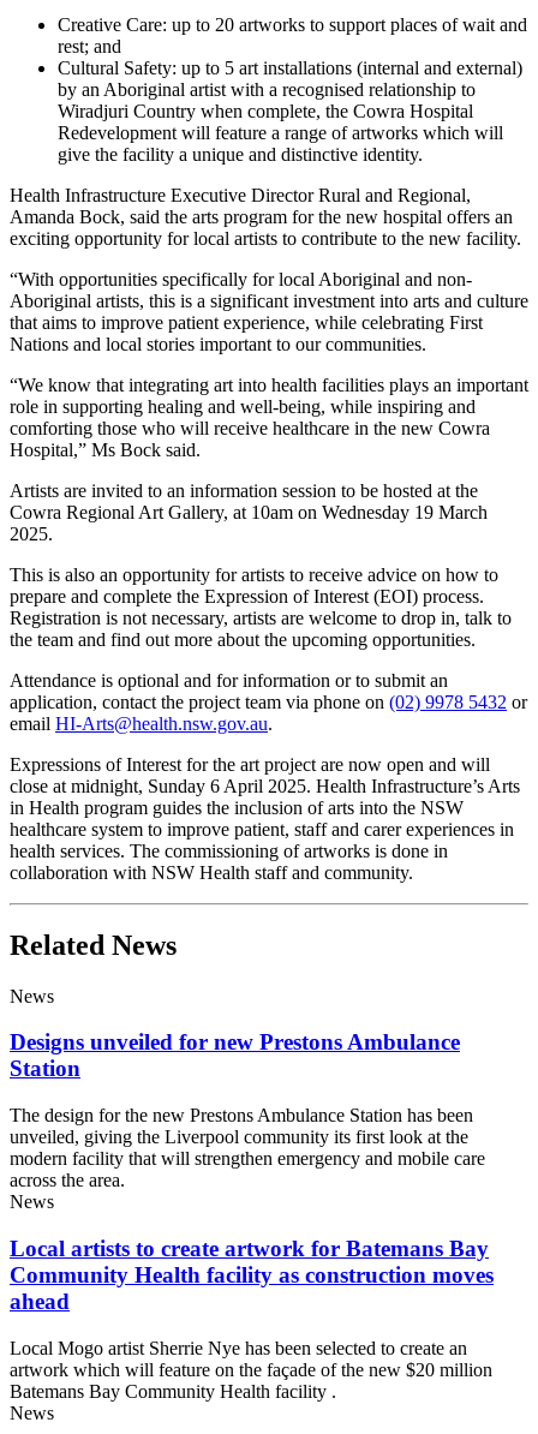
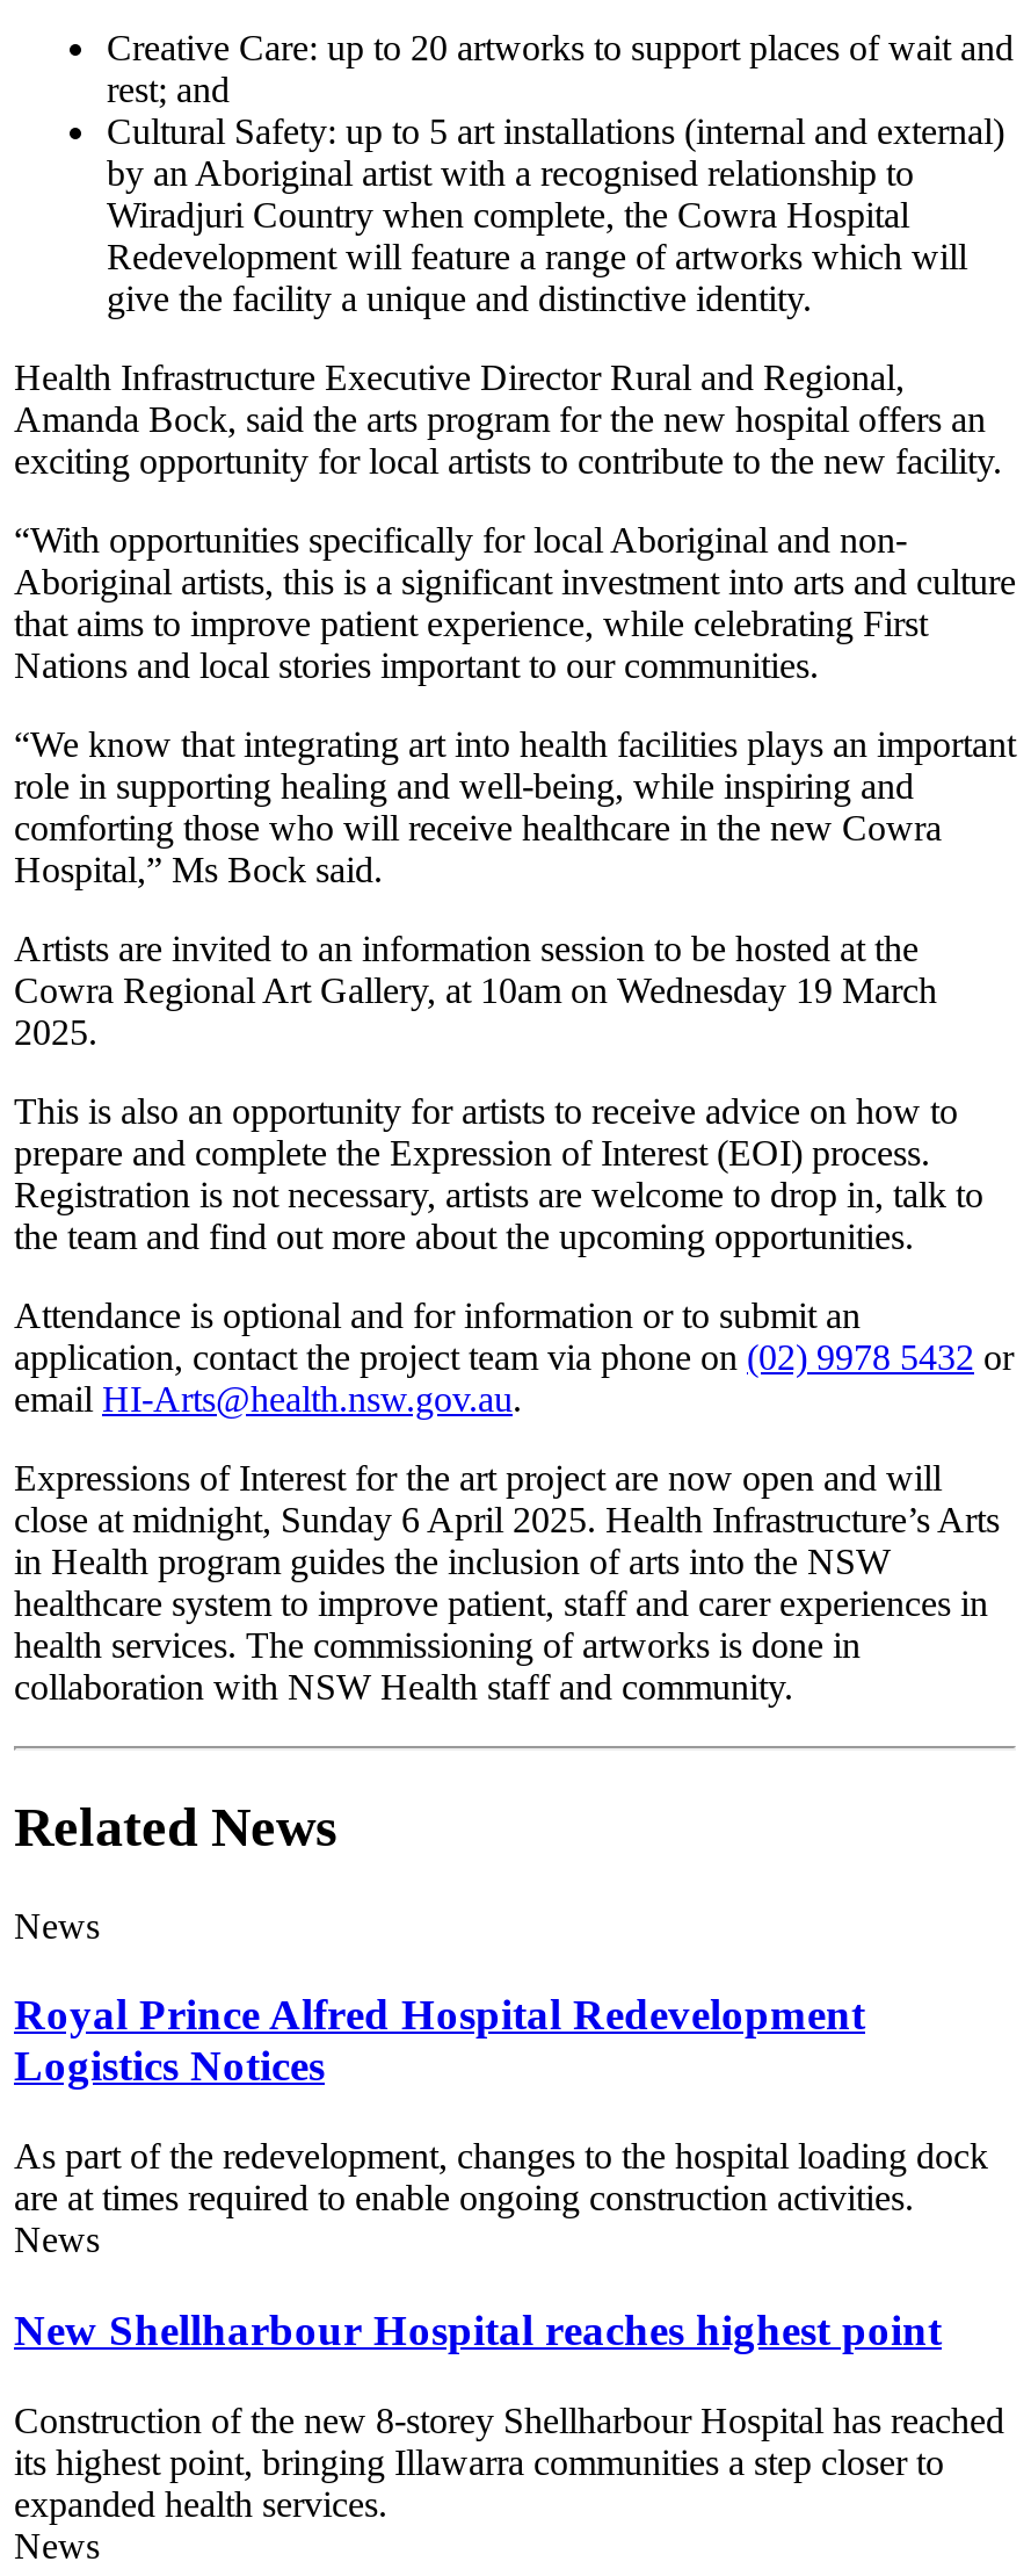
[10,1030,460,1081] Designs unveiled for new Prestons Ambulance | Station -> [14,1990,865,2090] Royal Prince Alfred Hospital Redevelopment | Logistics Notices
[10,1105,485,1190] The design for the new Prestons Ambulance Station has been | unveiled, giving the Liverpool community its first look at the | modern facility that will strengthen emergency and mobile care | across the area. -> [14,2136,988,2218] As part of the redevelopment, changes to the hospital loading dock | are at times required to enable ongoing construction activities.
[10,1236,494,1314] Local artists to create artwork for Batemans Bay | Community Health facility as construction moves | ahead -> [14,2305,942,2354] New Shellharbour Hospital reaches highest point
[10,1337,492,1401] Local Mogo artist Sherrie Nye has been selected to create an | artwork which will feature on the façade of the new $20 million | Batemans Bay Community Health facility . -> [14,2400,1004,2523] Construction of the new 8-storey Shellharbour Hospital has reached | its highest point, bringing Illawarra communities a step closer to | expanded health services.

